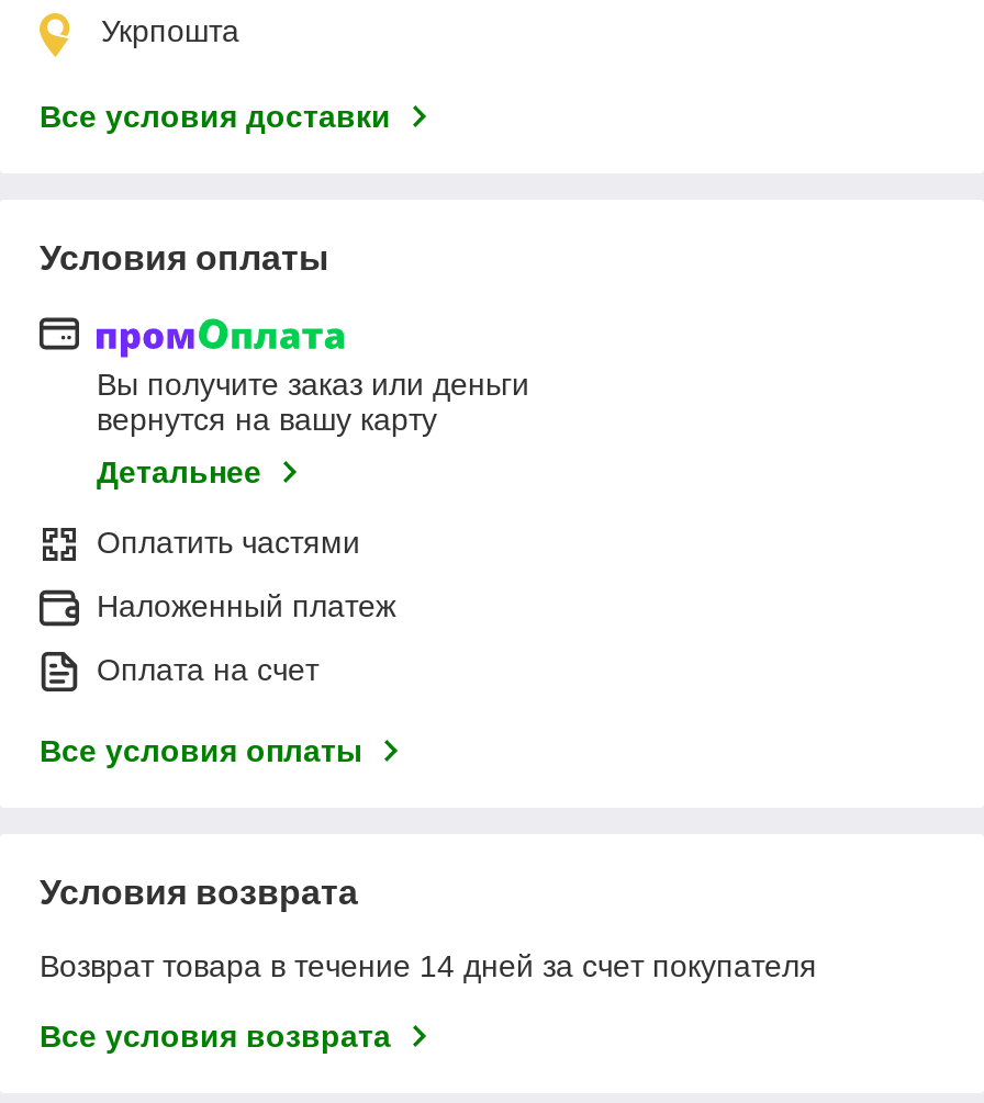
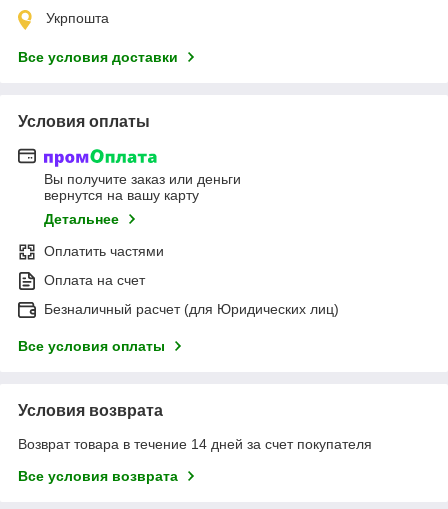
[97,589,395,624] Наложенный платеж -> none
moved [97,652,318,687] -> [44,272,145,288]: Оплата на счет
none -> [44,301,339,317] Безналичный расчет (для Юридических лиц)

